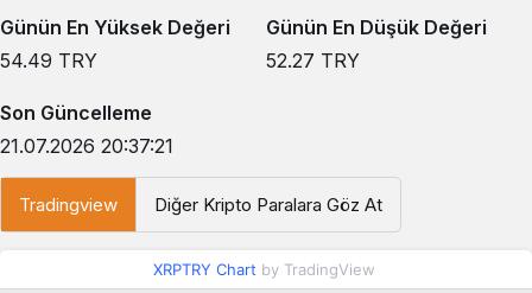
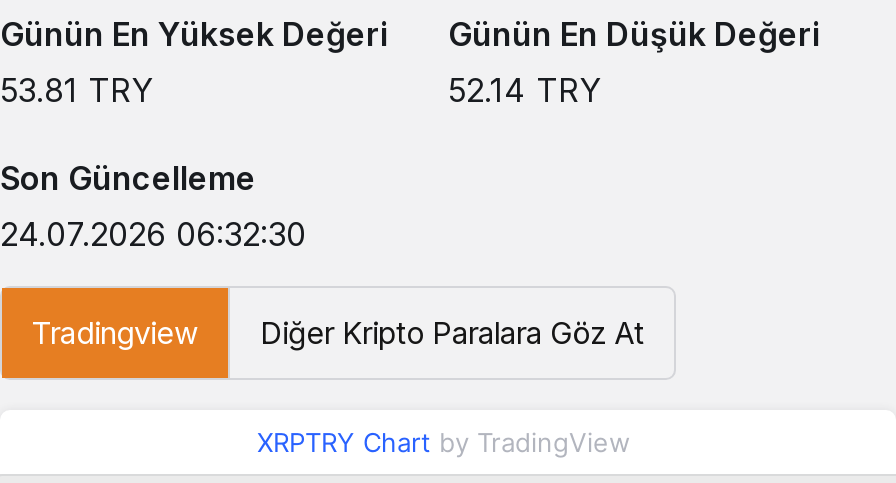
[0,49,97,72] 54.49 TRY -> [0,70,154,110] 53.81 TRY
[266,49,360,72] 52.27 TRY -> [448,70,602,110] 52.14 TRY
[0,134,173,158] 21.07.2026 20:37:21 -> [0,214,306,254] 24.07.2026 06:32:30

